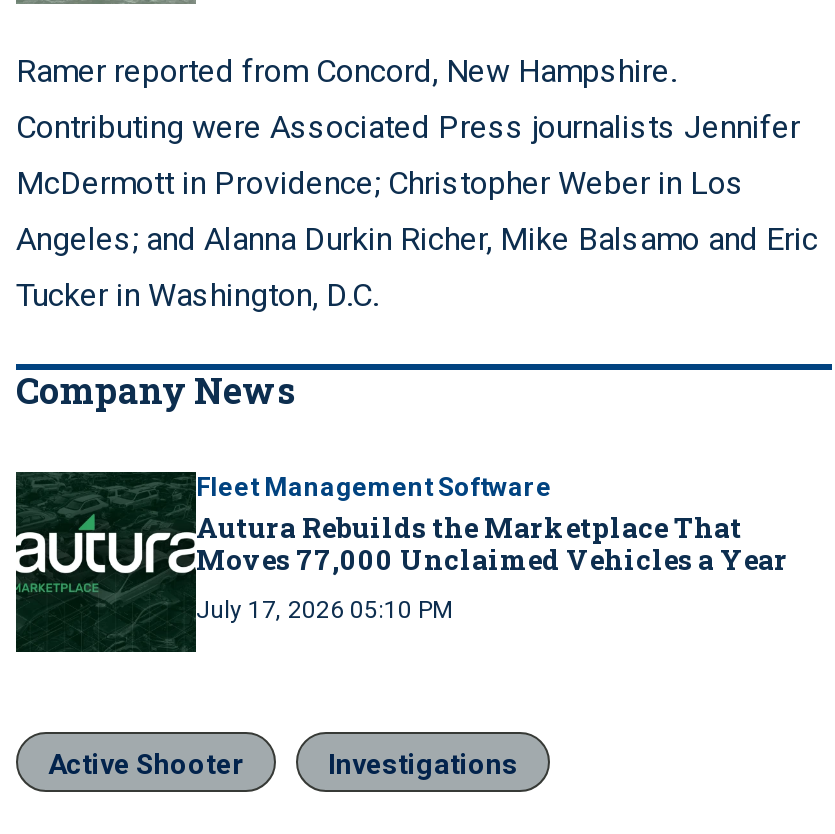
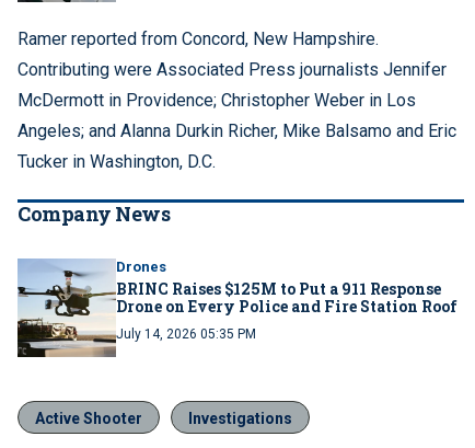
[14,470,788,654] [image] | Fleet Management Software | Autura Rebuilds the Marketplace That | Moves 77,000 Unclaimed Vehicles a Year -> [16,258,457,358] [image] | Drones | BRINC Raises $125M to Put a 911 Response | Drone on Every Police and Fire Station Roof
[196,596,452,624] July 17, 2026 05:10 PM -> [116,326,256,342] July 14, 2026 05:35 PM

